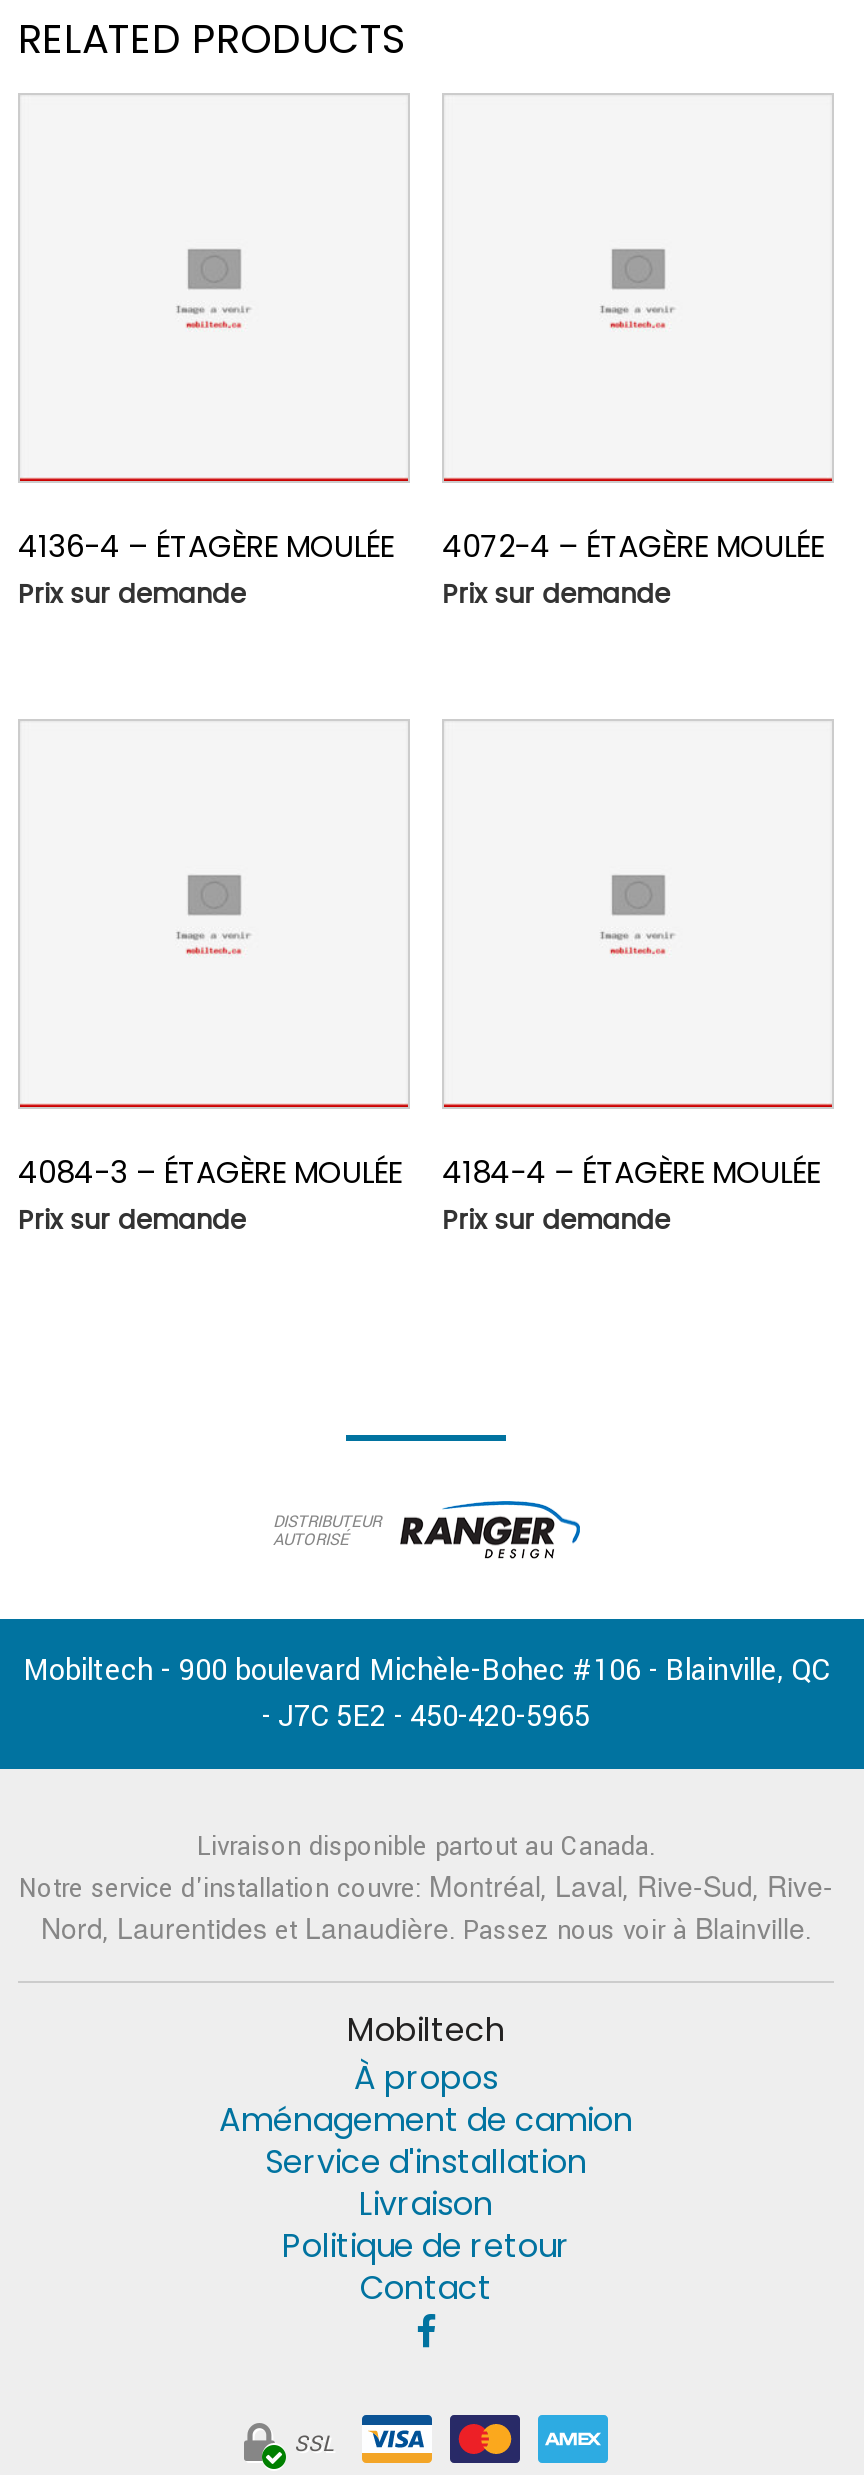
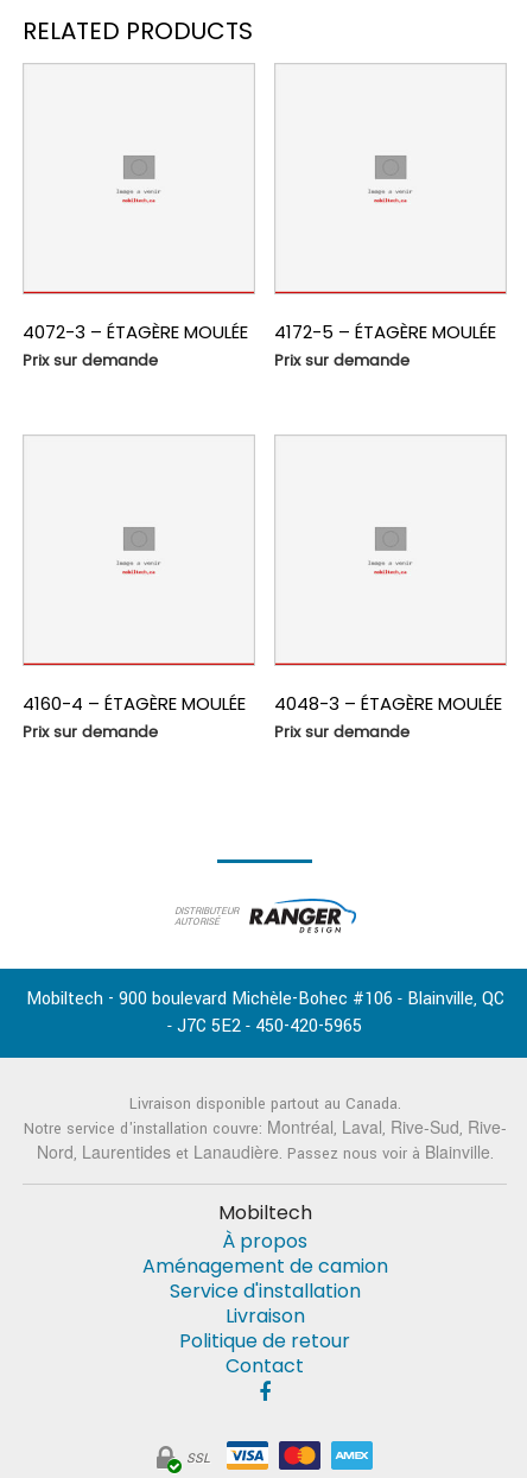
[18,525,394,567] 4136-4 – ÉTAGÈRE MOULÉE -> [23,319,248,344] 4072-3 – ÉTAGÈRE MOULÉE
[442,525,824,567] 4072-4 – ÉTAGÈRE MOULÉE -> [274,319,496,344] 4172-5 – ÉTAGÈRE MOULÉE
[18,1151,402,1193] 4084-3 – ÉTAGÈRE MOULÉE -> [23,691,246,716] 4160-4 – ÉTAGÈRE MOULÉE
[442,1151,820,1193] 4184-4 – ÉTAGÈRE MOULÉE -> [274,691,502,716] 4048-3 – ÉTAGÈRE MOULÉE

